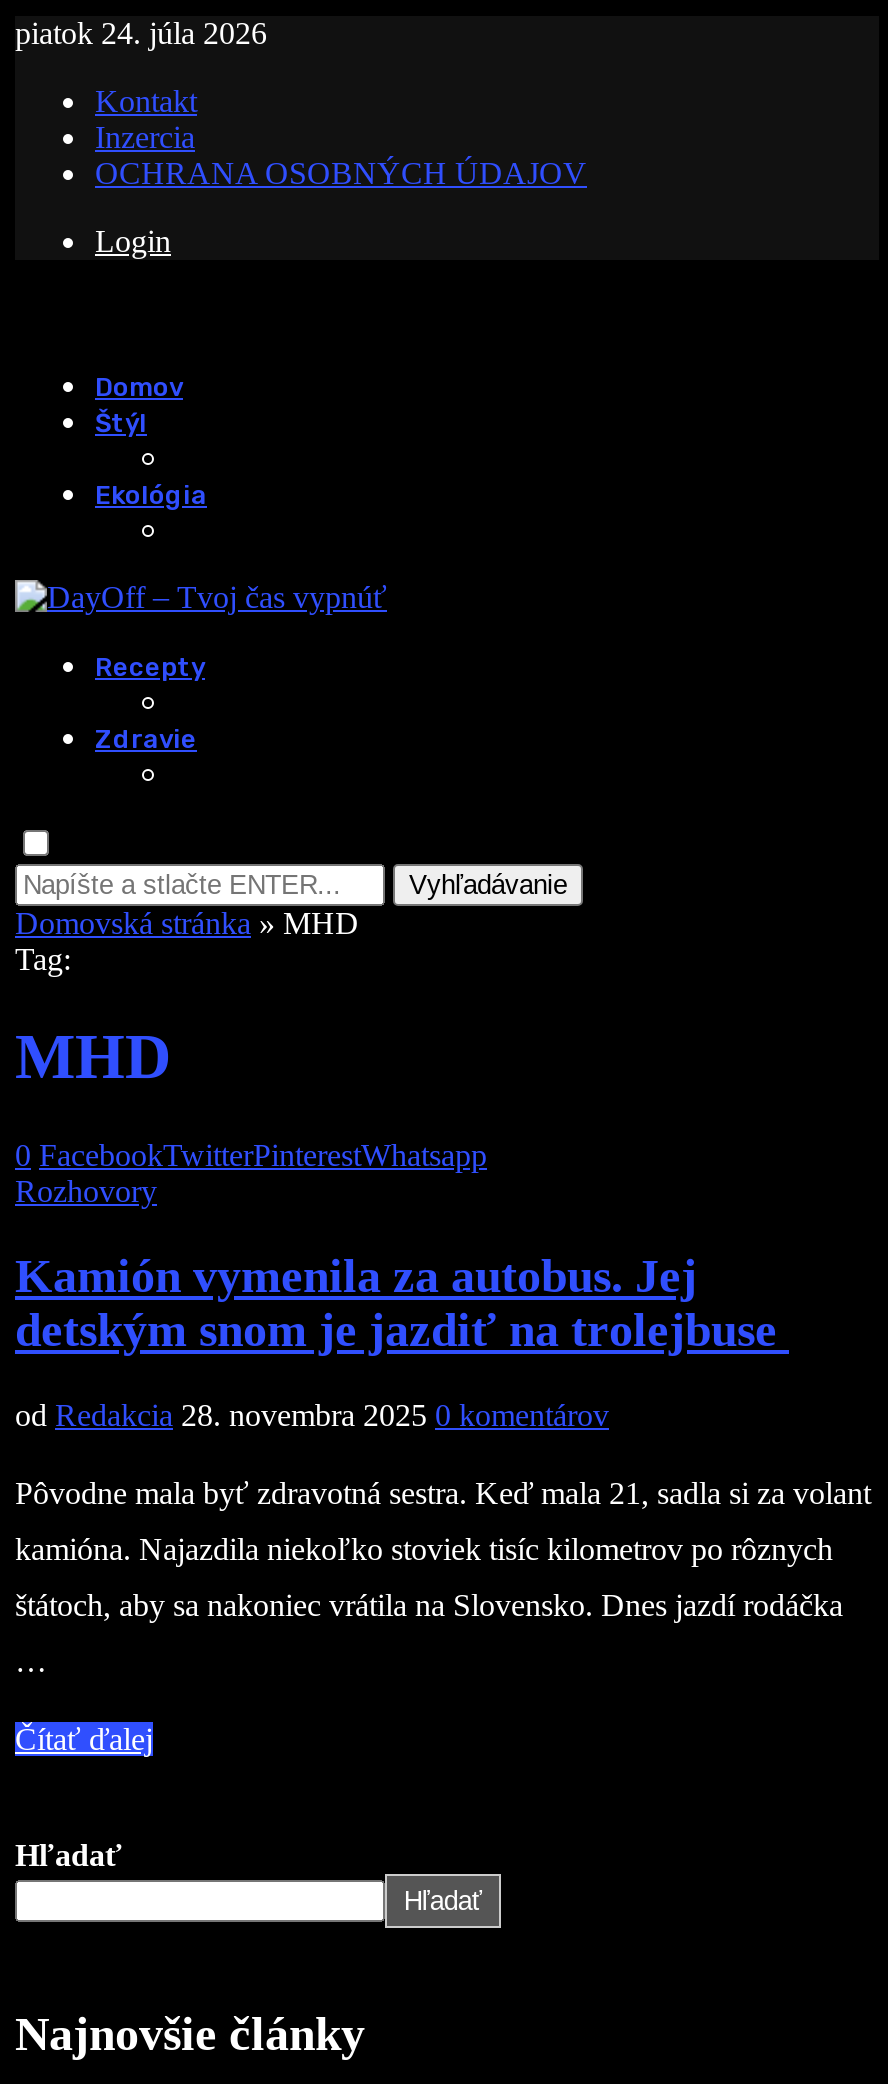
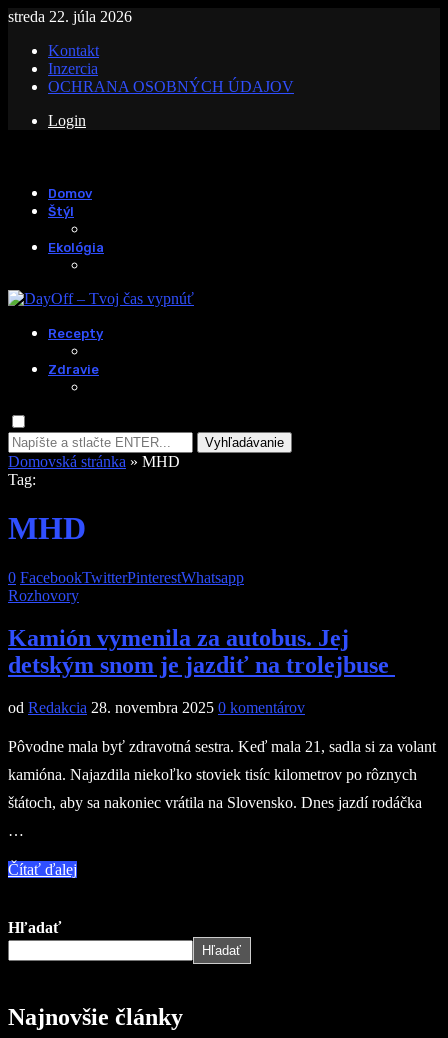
[15,16,267,50] piatok 24. júla 2026 -> [8,8,132,25] streda 22. júla 2026

